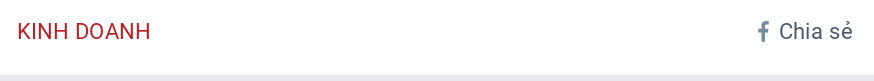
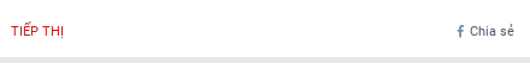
[17,19,151,45] KINH DOANH -> [11,24,64,39] TIẾP THỊ

